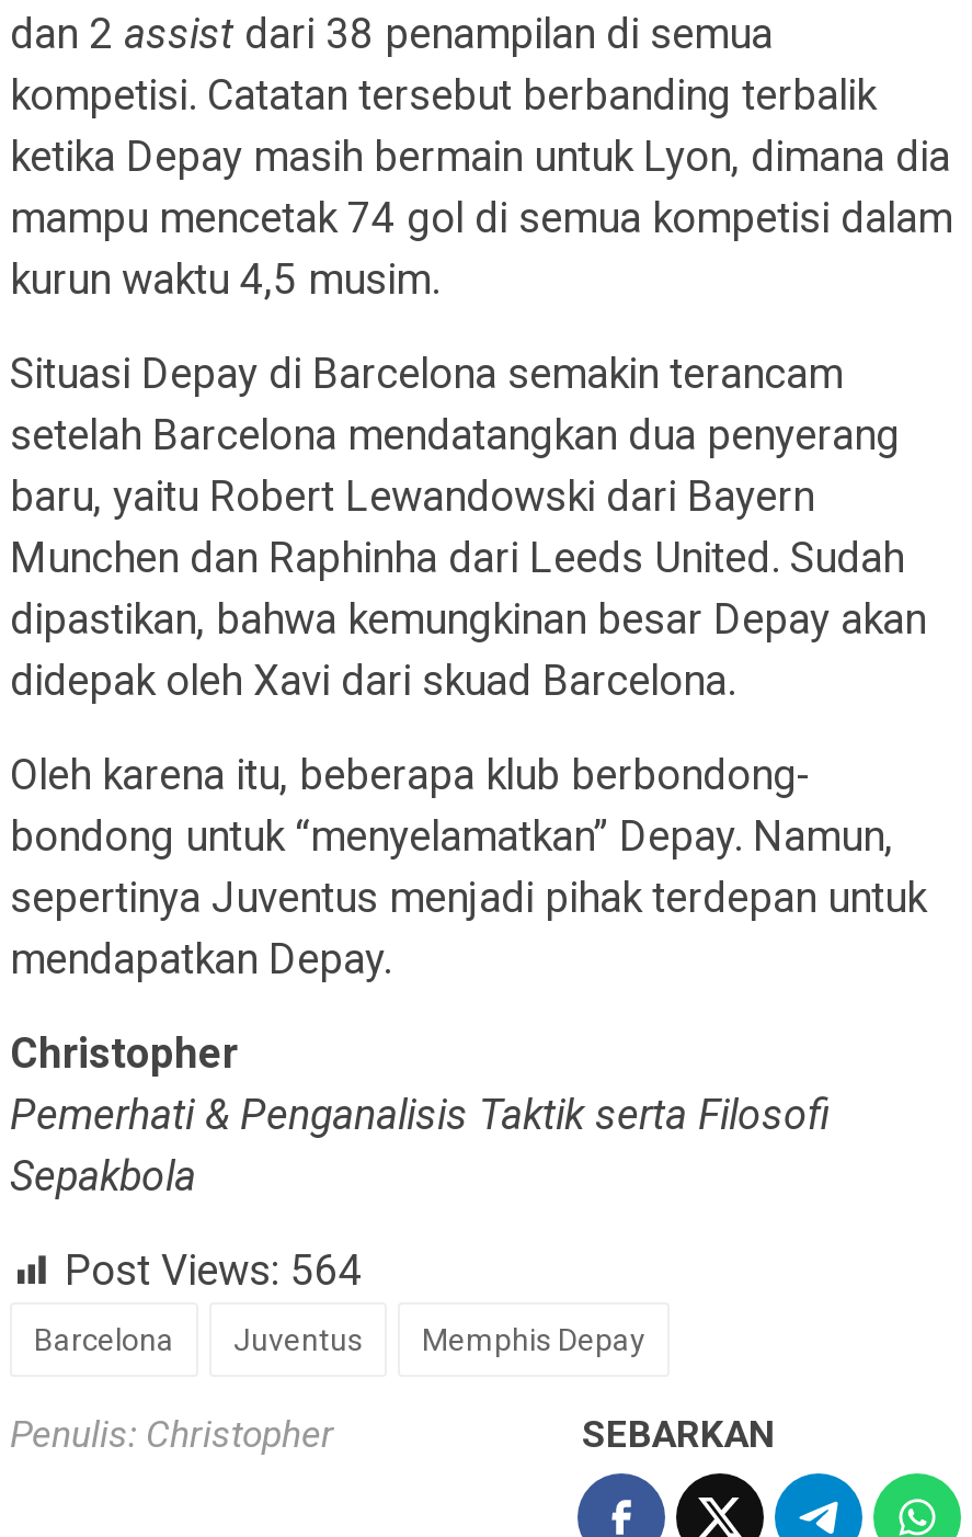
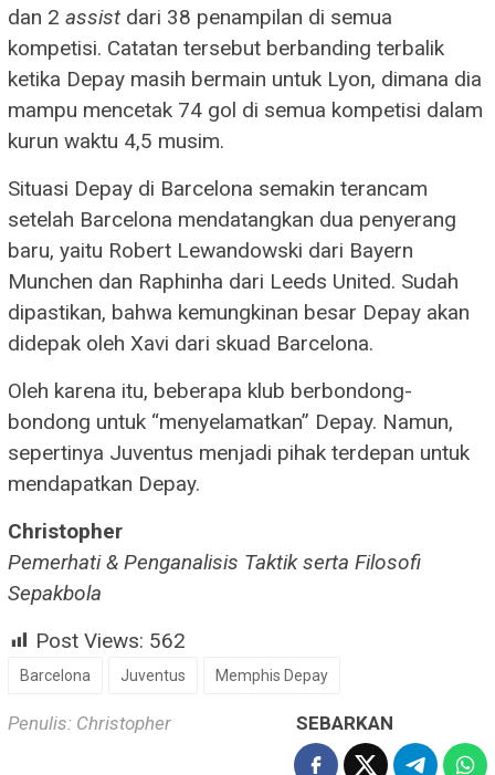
[65,1246,363,1296] Post Views: 564 -> [35,628,186,654] Post Views: 562

